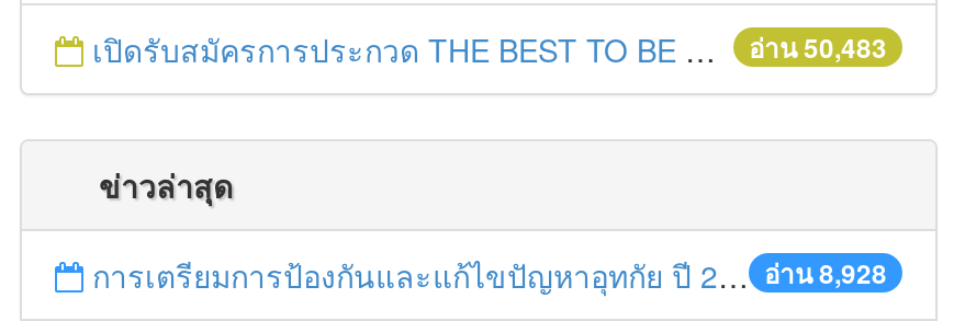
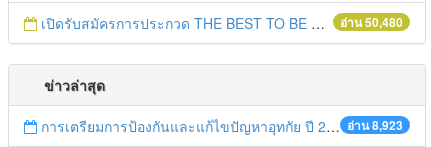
[749,27,887,67] อ่าน 50,483 -> [340,13,403,31] อ่าน 50,480
[764,253,887,293] อ่าน 8,928 -> [347,116,403,134] อ่าน 8,923

